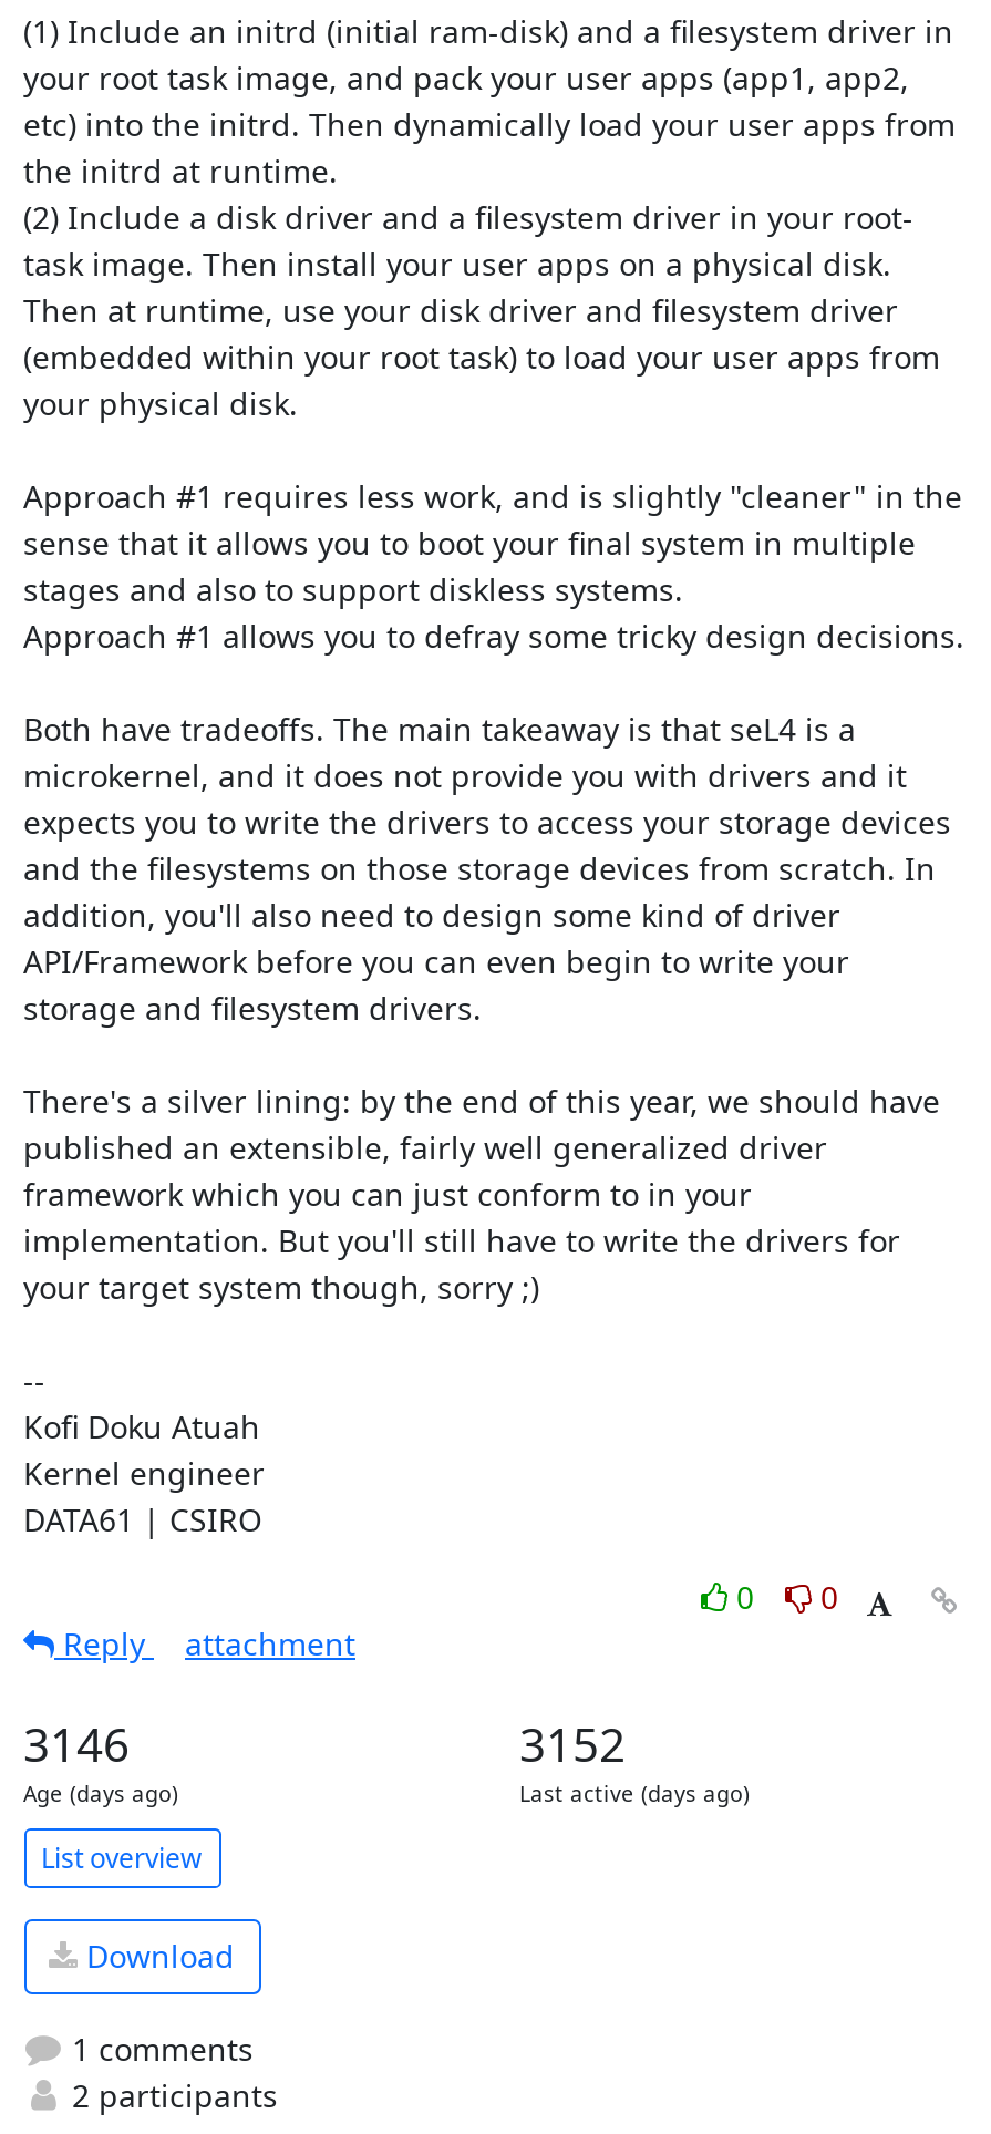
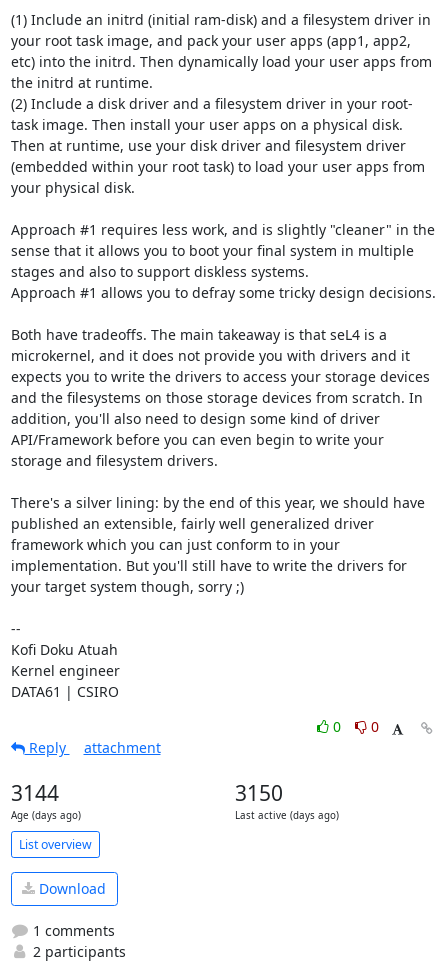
[23,1713,130,1775] 3146 -> [10,779,58,807] 3144
[519,1713,626,1775] 3152 -> [234,779,282,807] 3150

